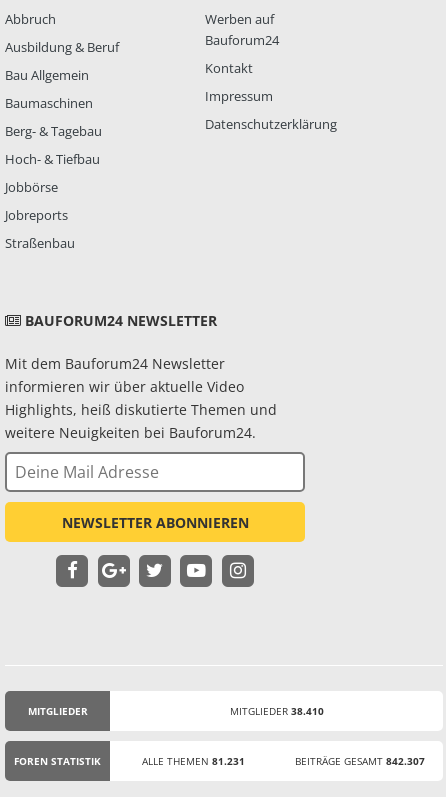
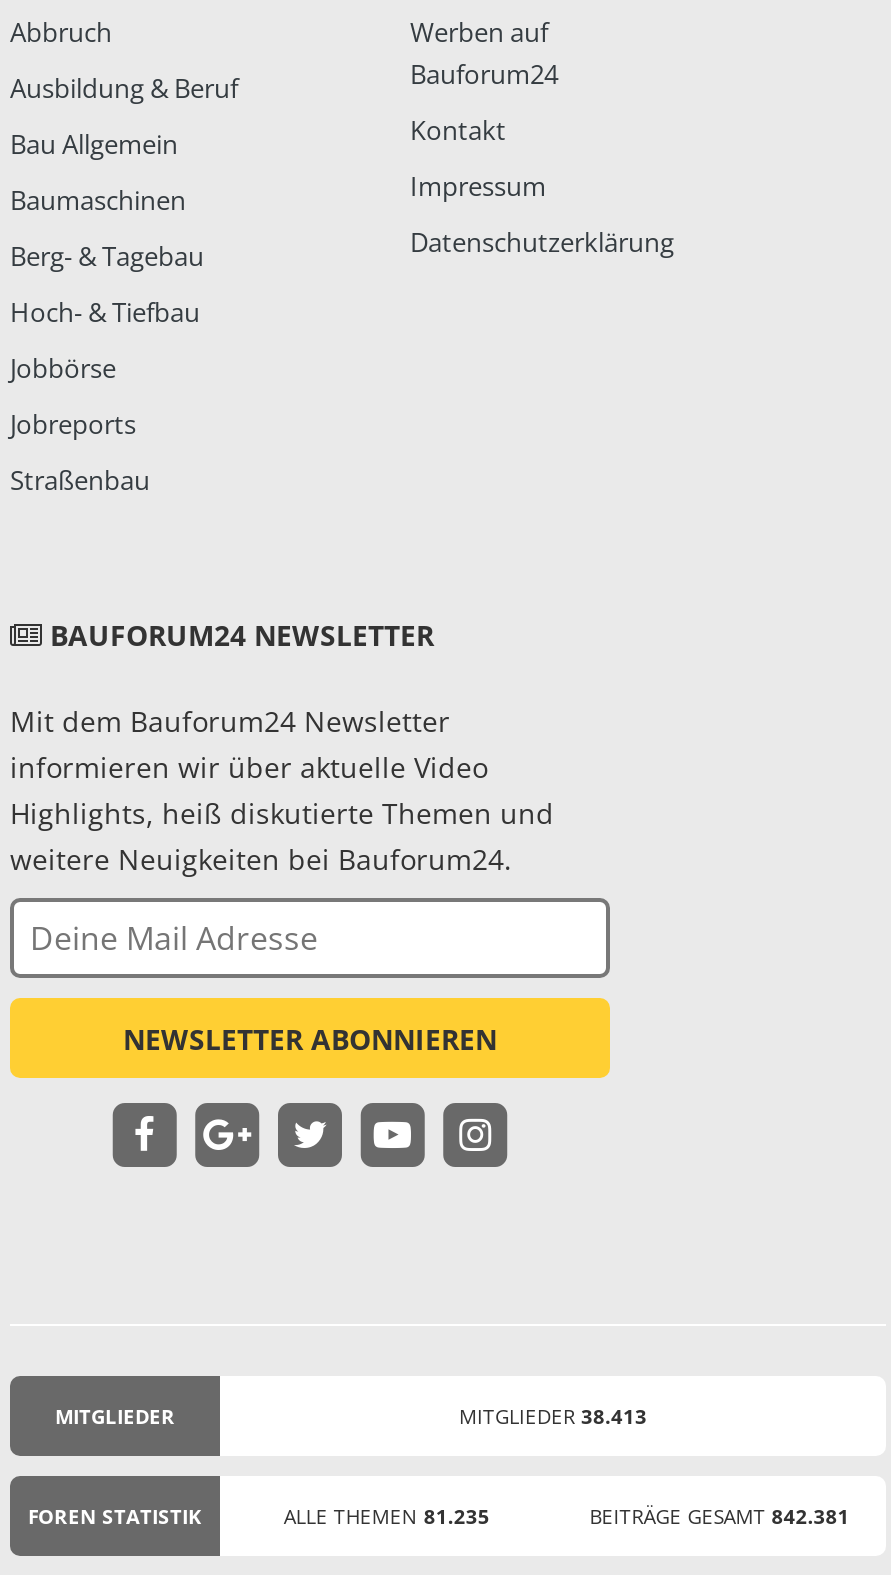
[229,704,323,718] MITGLIEDER 38.410 -> [459,1401,647,1429] MITGLIEDER 38.413
[142,754,245,768] ALLE THEMEN 81.231 -> [284,1501,490,1529] ALLE THEMEN 81.235
[295,754,425,768] BEITRÄGE GESAMT 842.307 -> [590,1501,850,1529] BEITRÄGE GESAMT 842.381

